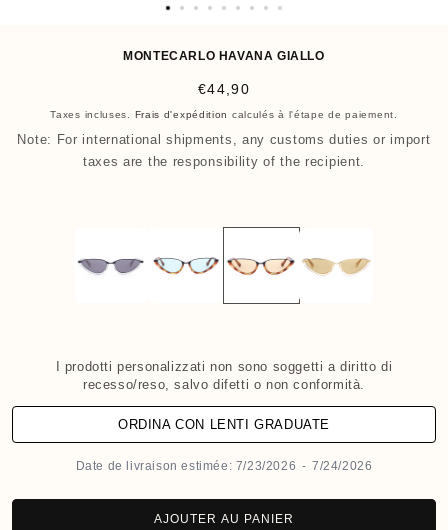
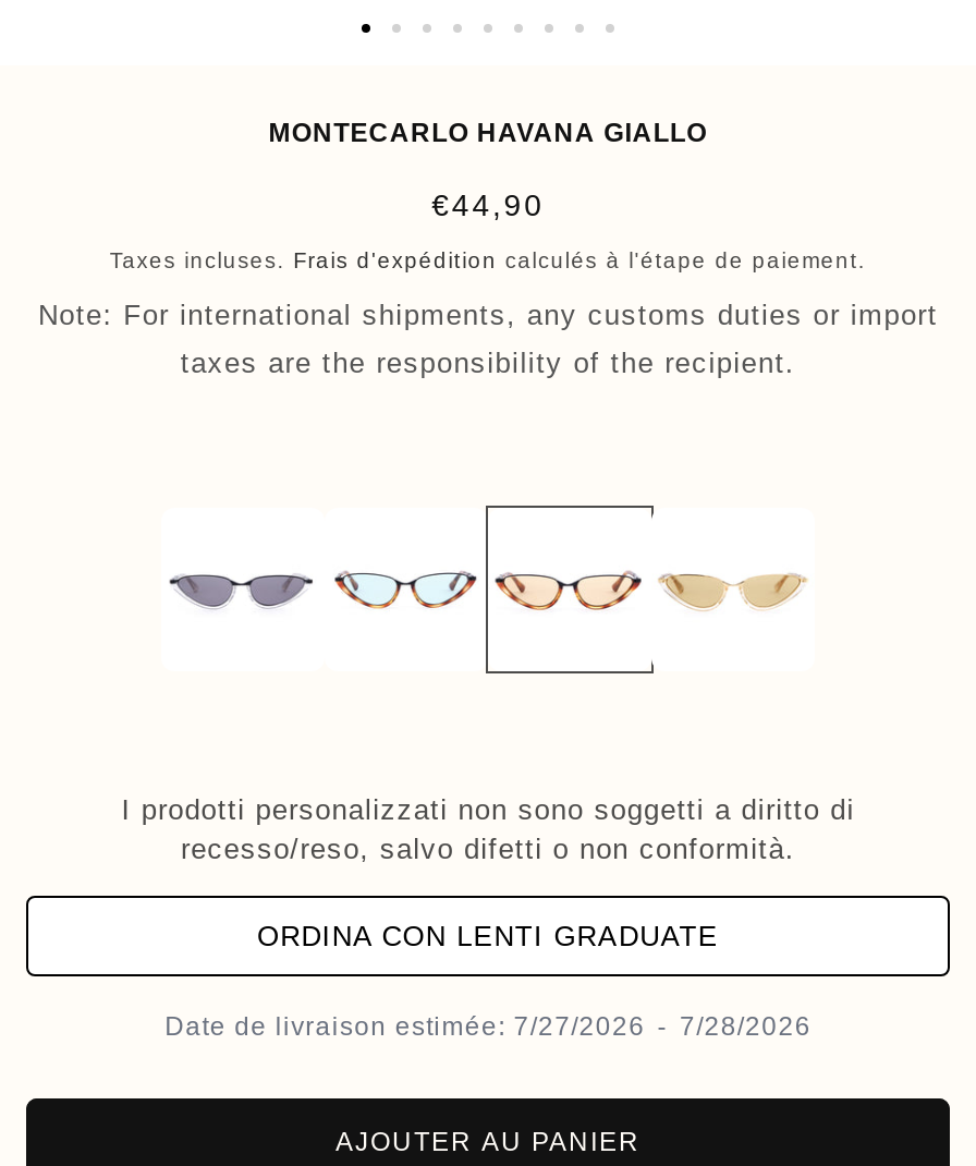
[76,459,372,473] Date de livraison estimée: 7/23/2026 - 7/24/2026 -> [165,1011,811,1042] Date de livraison estimée: 7/27/2026 - 7/28/2026

